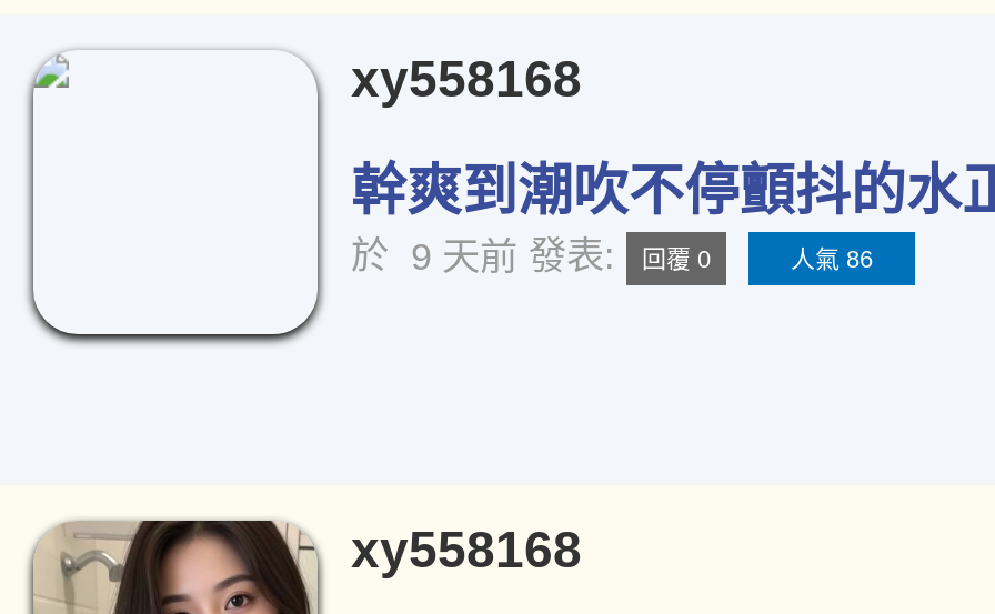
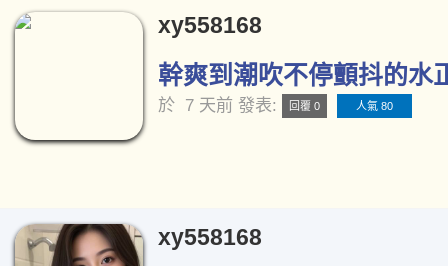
[351,233,711,278] 於9 天前發表: 回覆 0 -> [158,94,320,114] 於7 天前發表: 回覆 0
[791,245,873,272] 人氣 86 -> [356,100,393,112] 人氣 80

